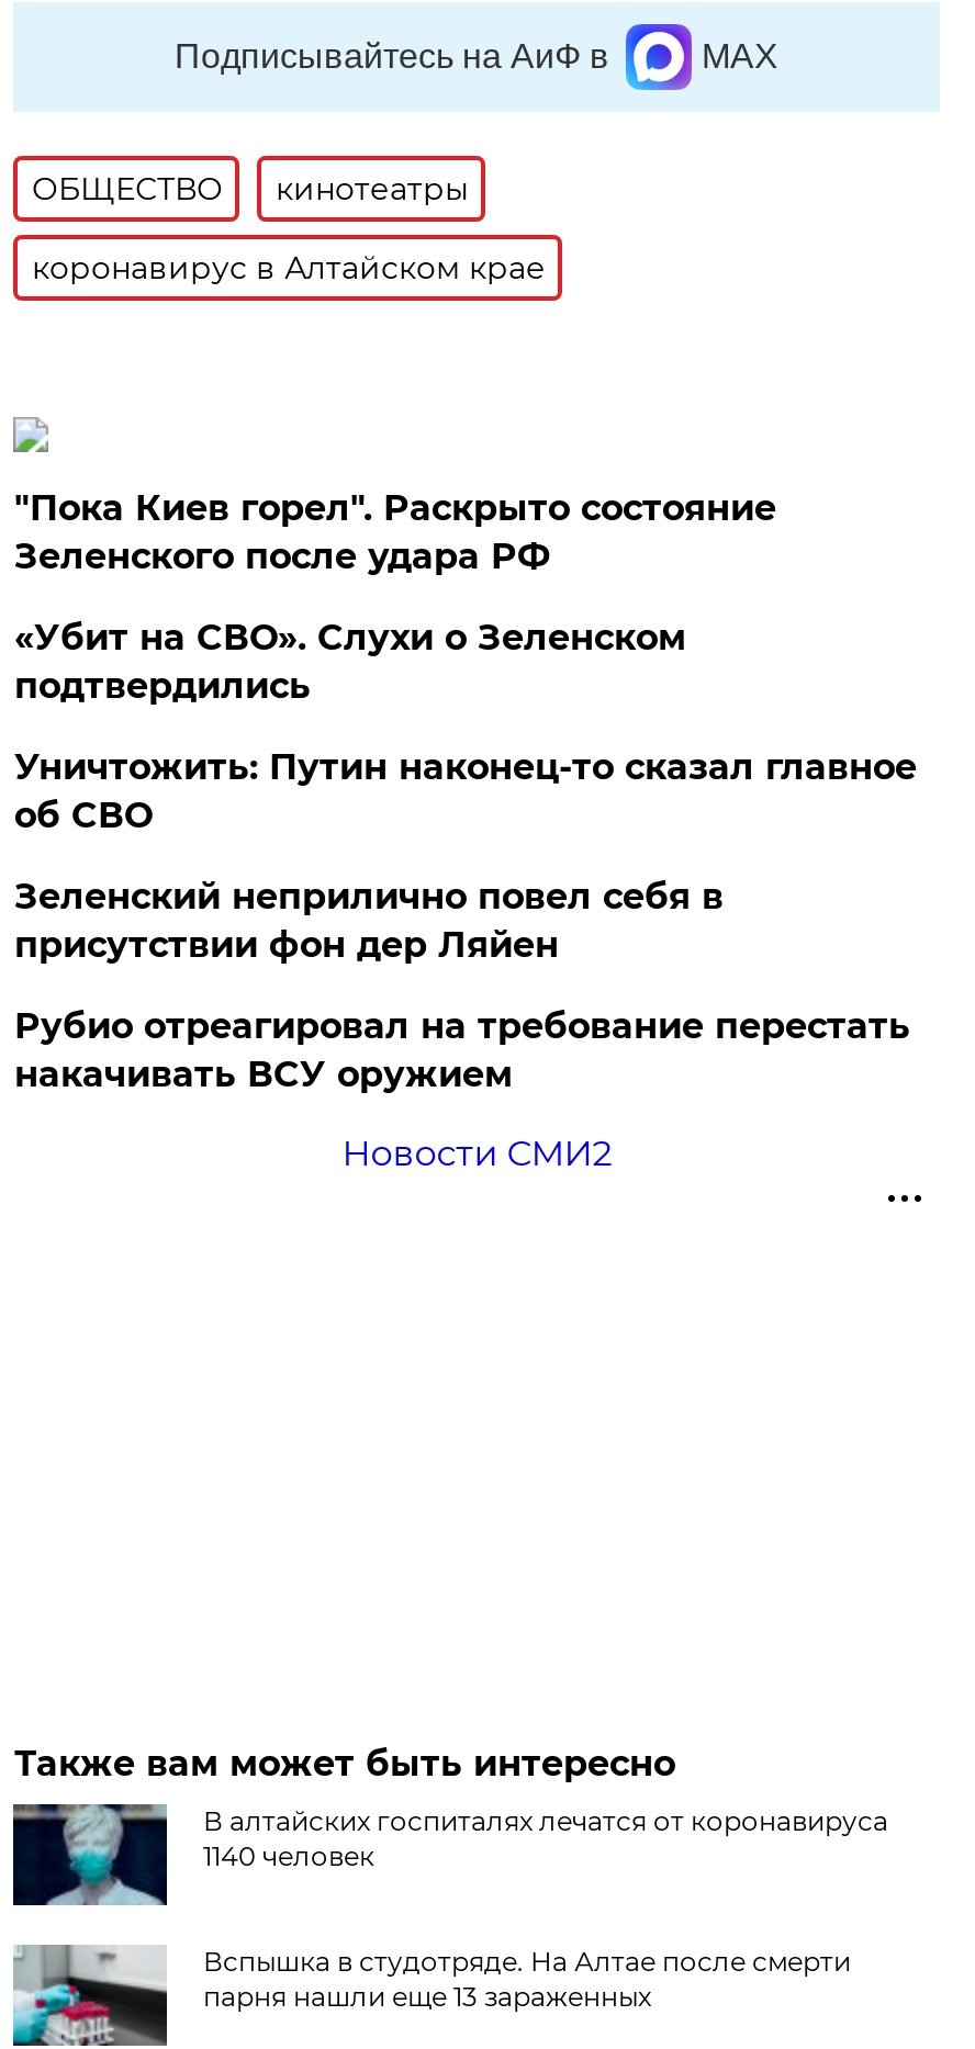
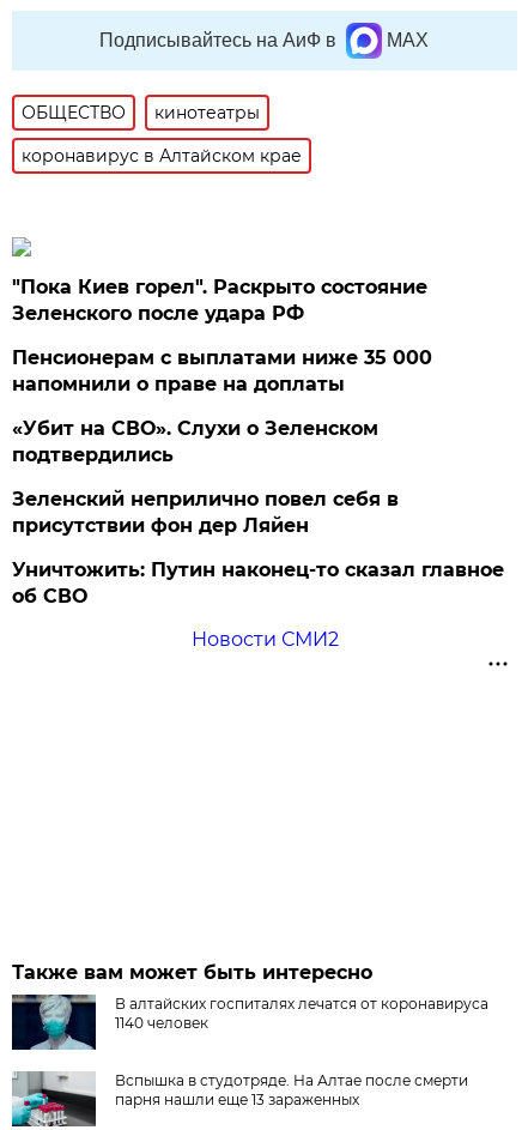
none -> [12,346,433,395] Пенсионерам с выплатами ниже 35 000 | напомнили о праве на доплаты
moved [14,616,686,706] -> [12,417,379,466]: «Убит на СВО». Слухи о Зеленском | подтвердились
moved [14,745,917,835] -> [12,558,505,607]: Уничтожить: Путин наконец-то сказал главное | об СВО
[14,1004,910,1094] Рубио отреагировал на требование перестать | накачивать ВСУ оружием -> none

